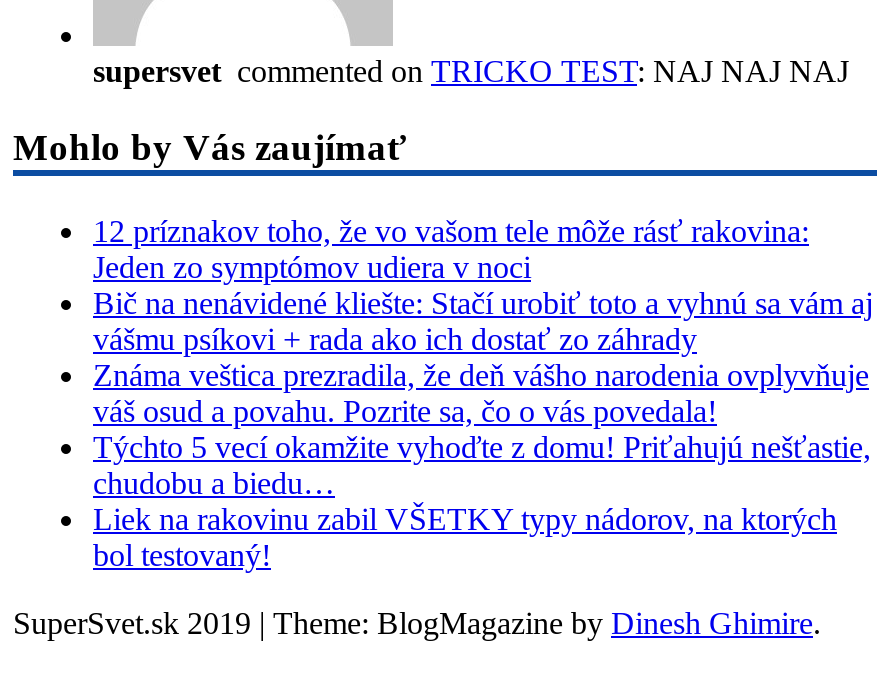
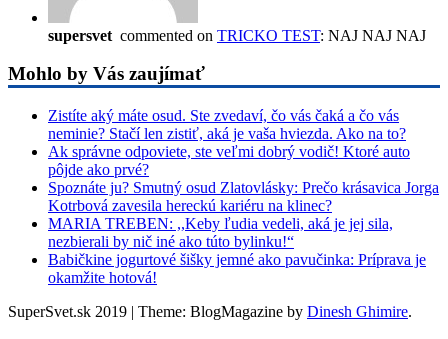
[93,214,873,572] 12 príznakov toho, že vo vašom tele môže rásť rakovina: | Jeden zo symptómov udiera v noci | Bič na nenávidené kliešte: Stačí urobiť toto a vyhnú sa vám aj | vášmu psíkovi + rada ako ich dostať zo záhrady | Známa veštica prezradila, že deň vášho narodenia ovplyvňuje | váš osud a povahu. Pozrite sa, čo o vás povedala! | Týchto 5 vecí okamžite vyhoďte z domu! Priťahujú nešťastie, | chudobu a biedu… | Liek na rakovinu zabil VŠETKY typy nádorov, na ktorých | bol testovaný! -> [48,107,439,286] Zistíte aký máte osud. Ste zvedaví, čo vás čaká a čo vás | neminie? Stačí len zistiť, aká je vaša hviezda. Ako na to? | Ak správne odpoviete, ste veľmi dobrý vodič! Ktoré auto | pôjde ako prvé? | Spoznáte ju? Smutný osud Zlatovlásky: Prečo krásavica Jorga | Kotrbová zavesila hereckú kariéru na klinec? | MARIA TREBEN: ,,Keby ľudia vedeli, aká je jej sila, | nezbierali by nič iné ako túto bylinku!“ | Babičkine jogurtové šišky jemné ako pavučinka: Príprava je | okamžite hotová!

